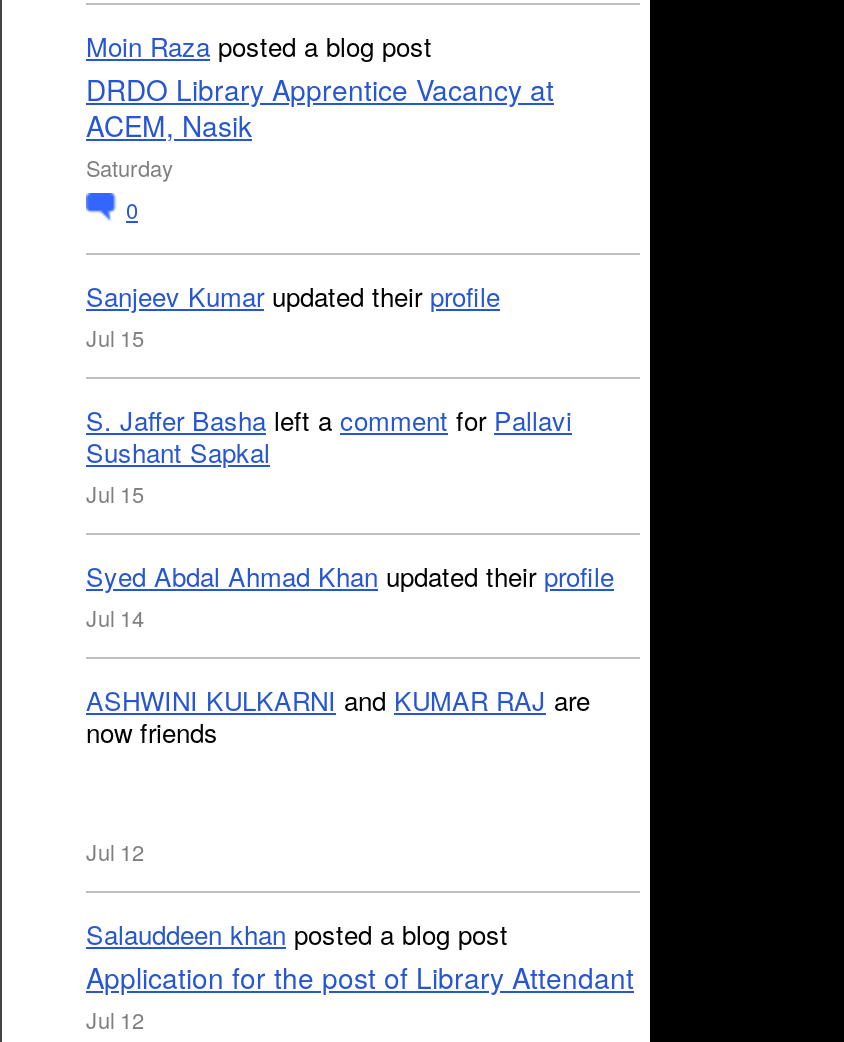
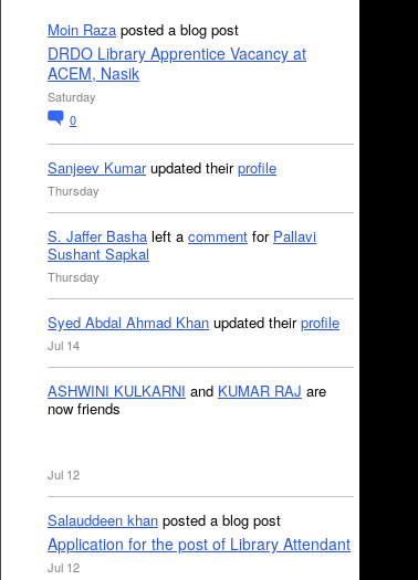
[86,321,144,353] Jul 15 -> [48,182,100,199] Thursday
[86,477,144,509] Jul 15 -> [48,268,100,286] Thursday

